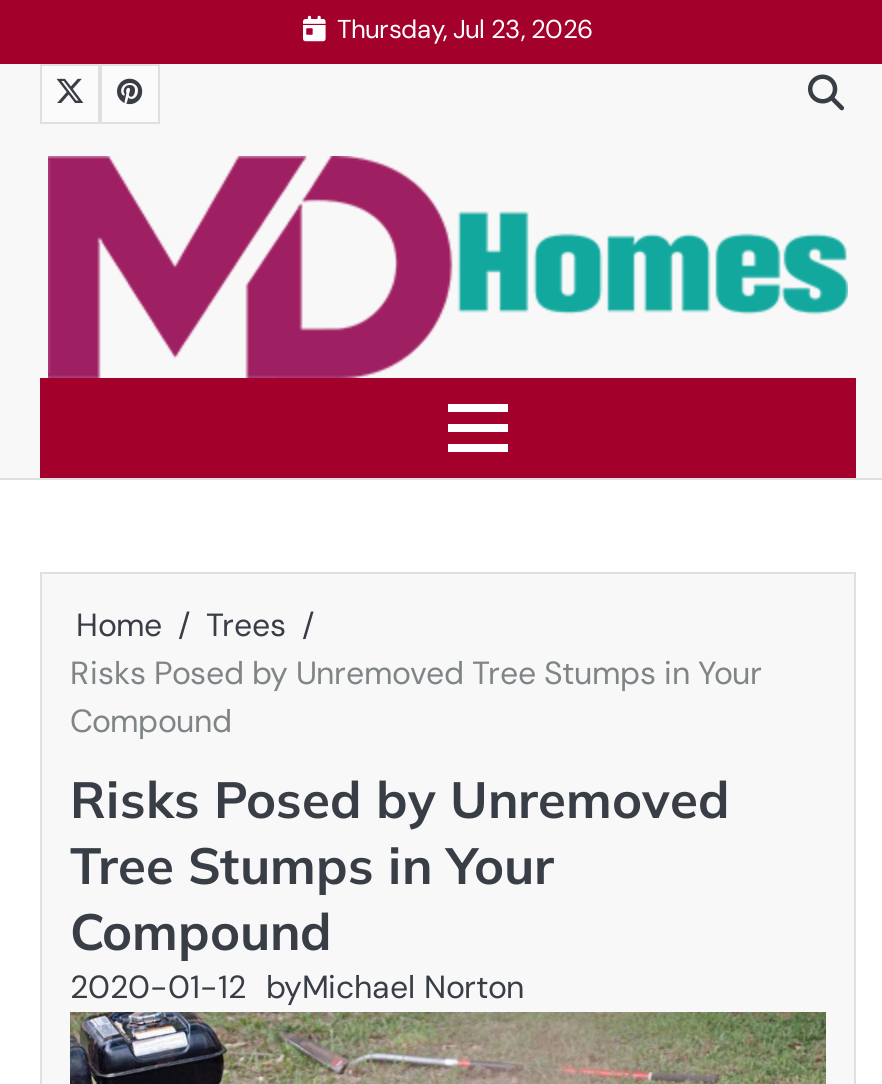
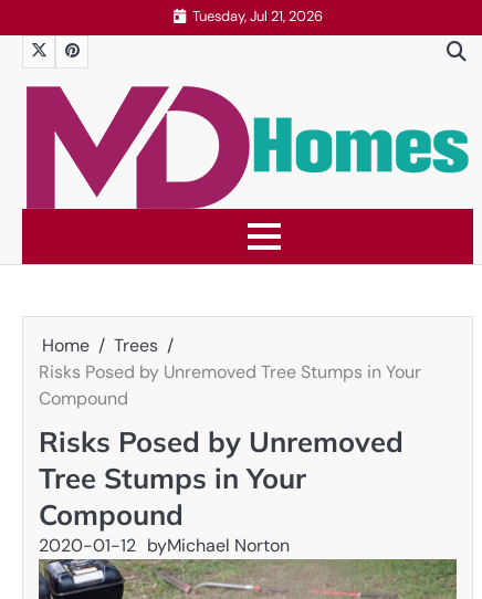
[337,11,593,45] Thursday, Jul 23, 2026 -> [192,6,322,25] Tuesday, Jul 21, 2026

